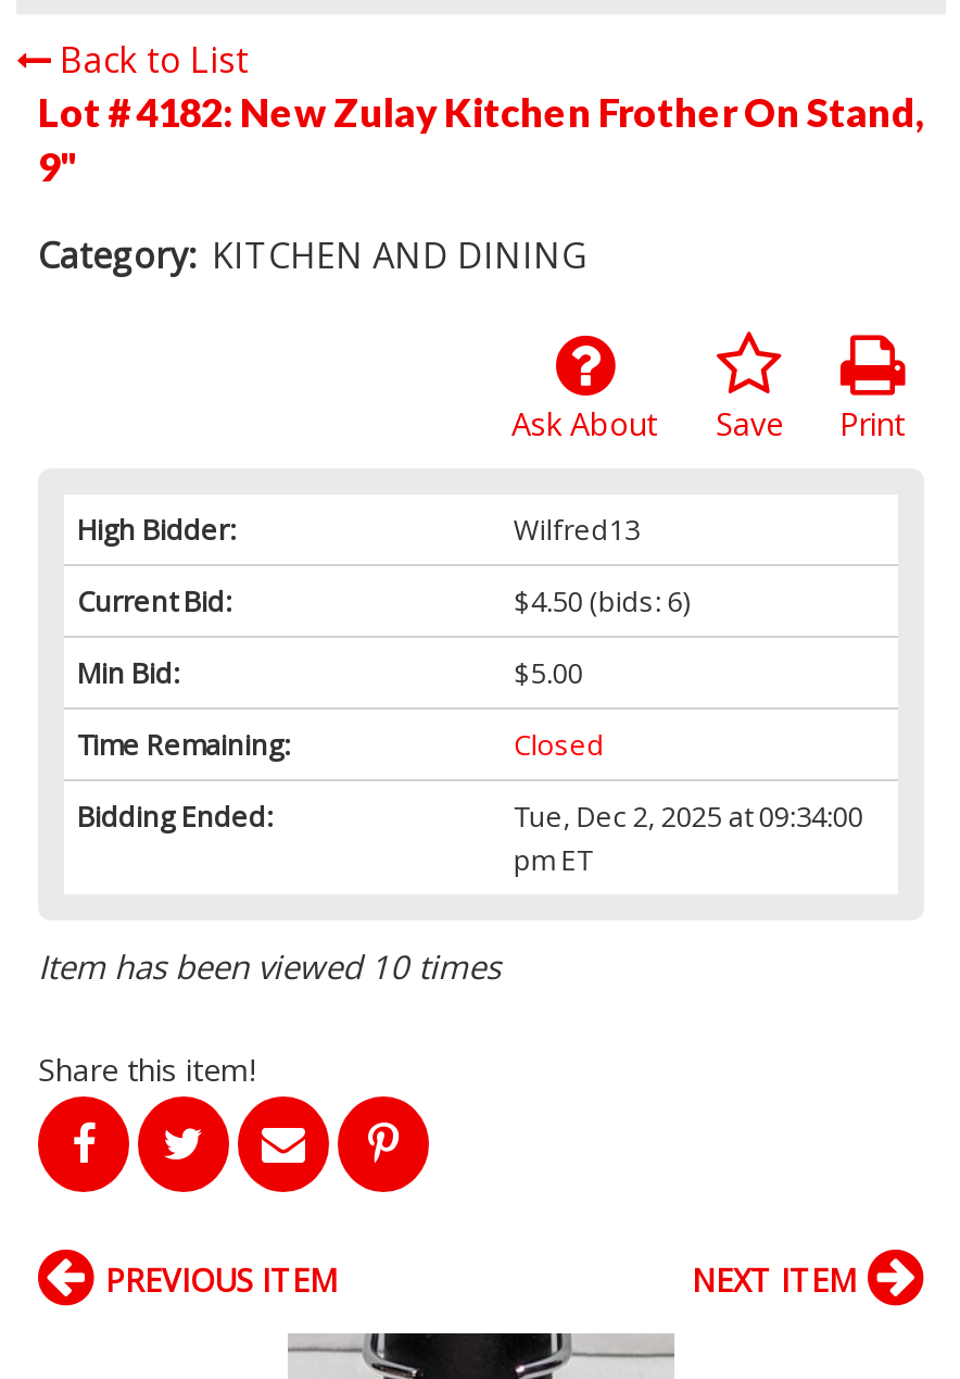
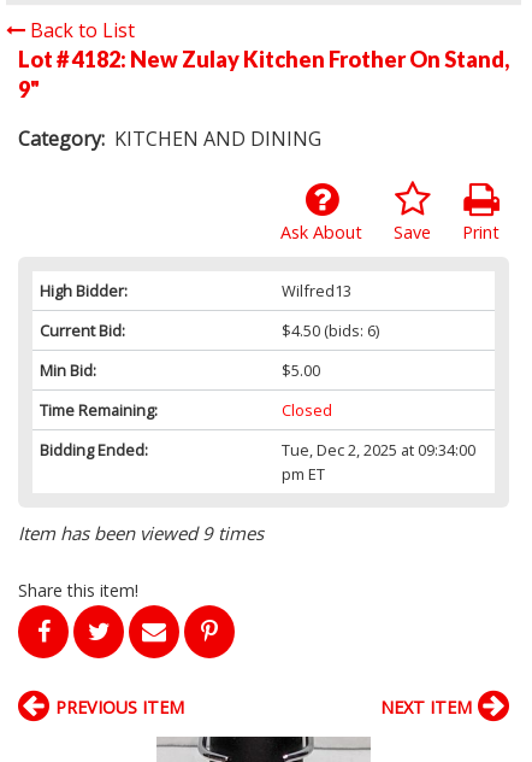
[38,944,501,988] Item has been viewed 10 times -> [18,521,264,545] Item has been viewed 9 times

